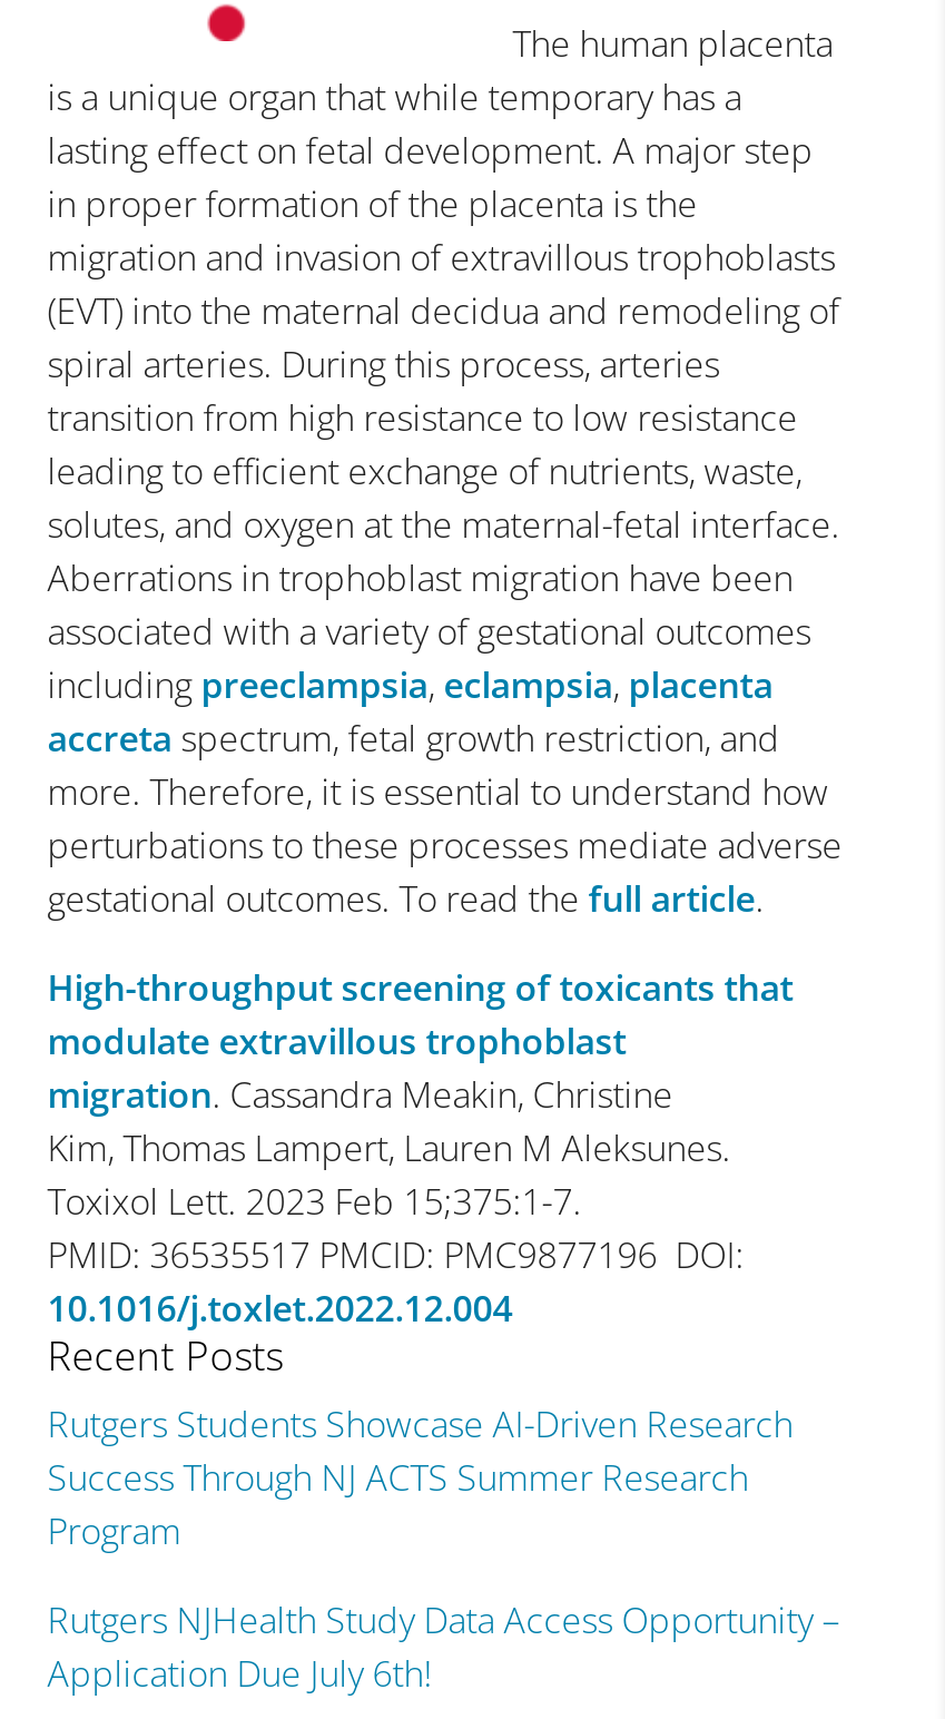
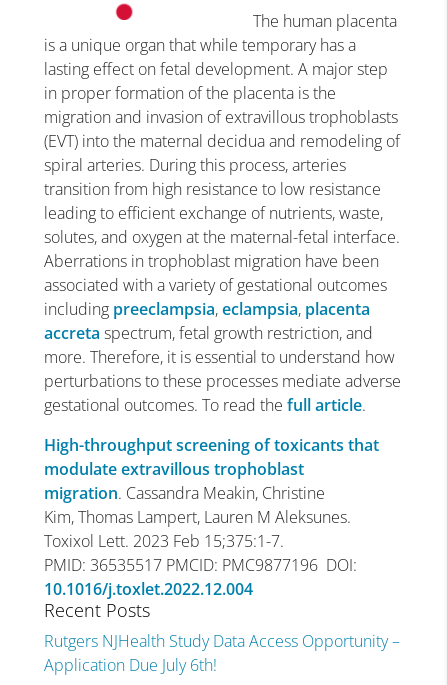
[47,1399,793,1555] Rutgers Students Showcase AI-Driven Research | Success Through NJ ACTS Summer Research | Program -> none

